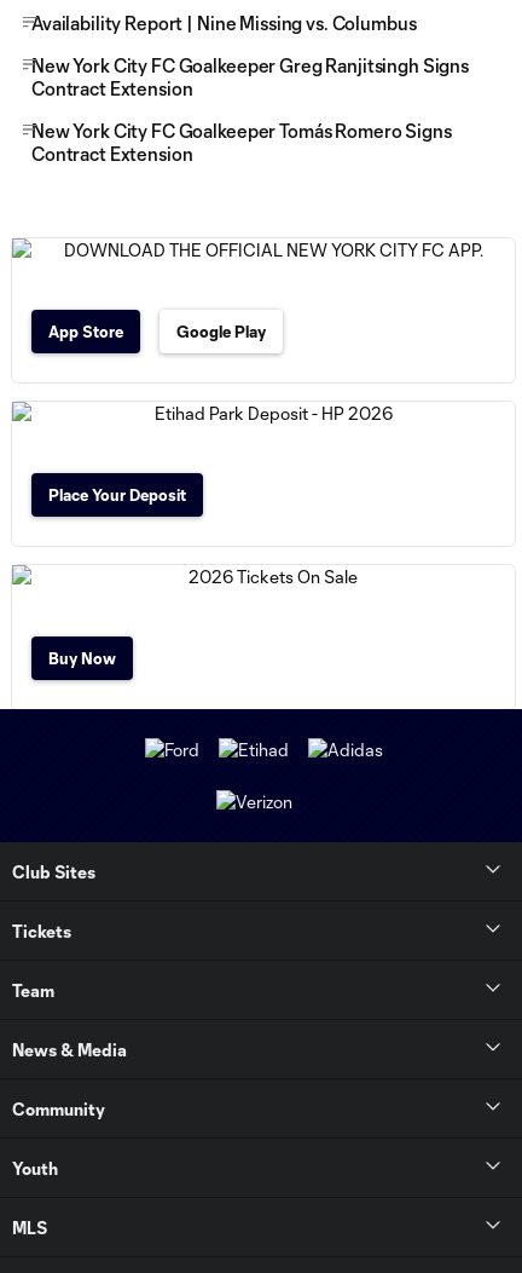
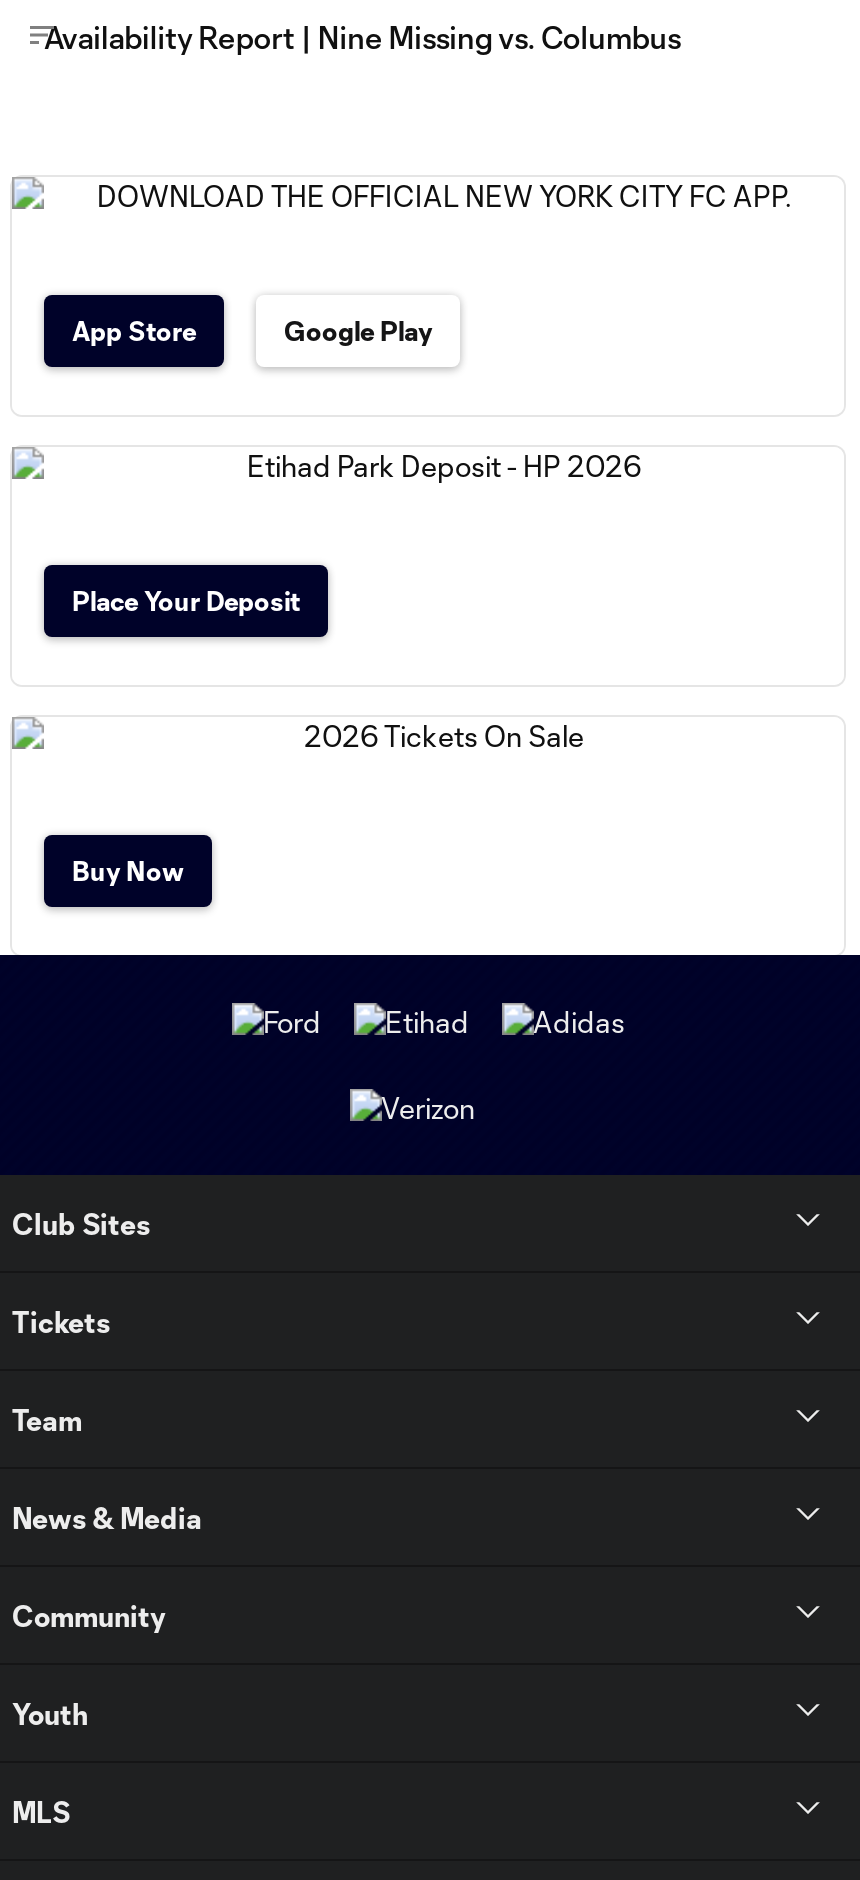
[31,54,469,165] New York City FC Goalkeeper Greg Ranjitsingh Signs | Contract Extension | New York City FC Goalkeeper Tomás Romero Signs | Contract Extension -> none

